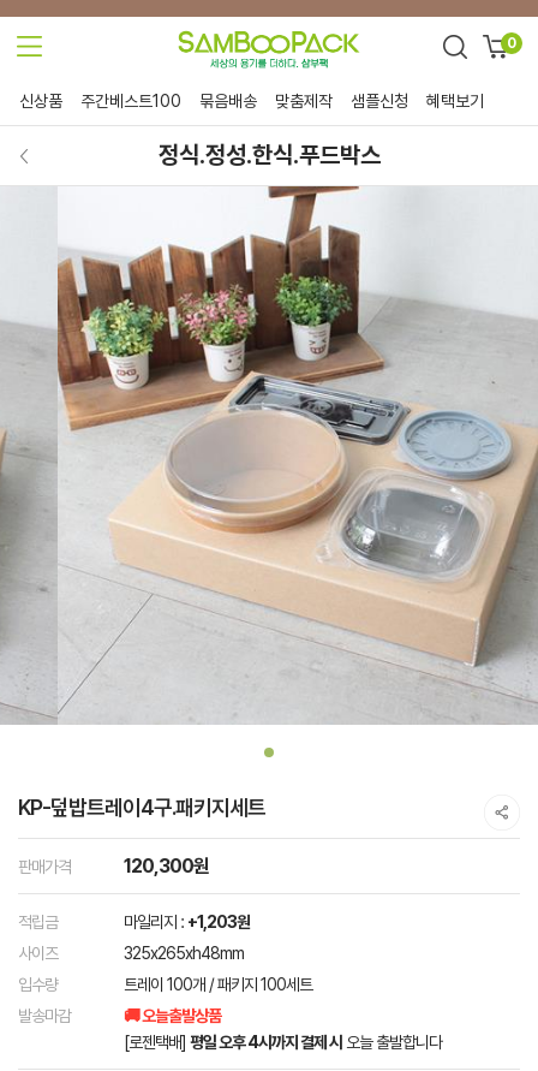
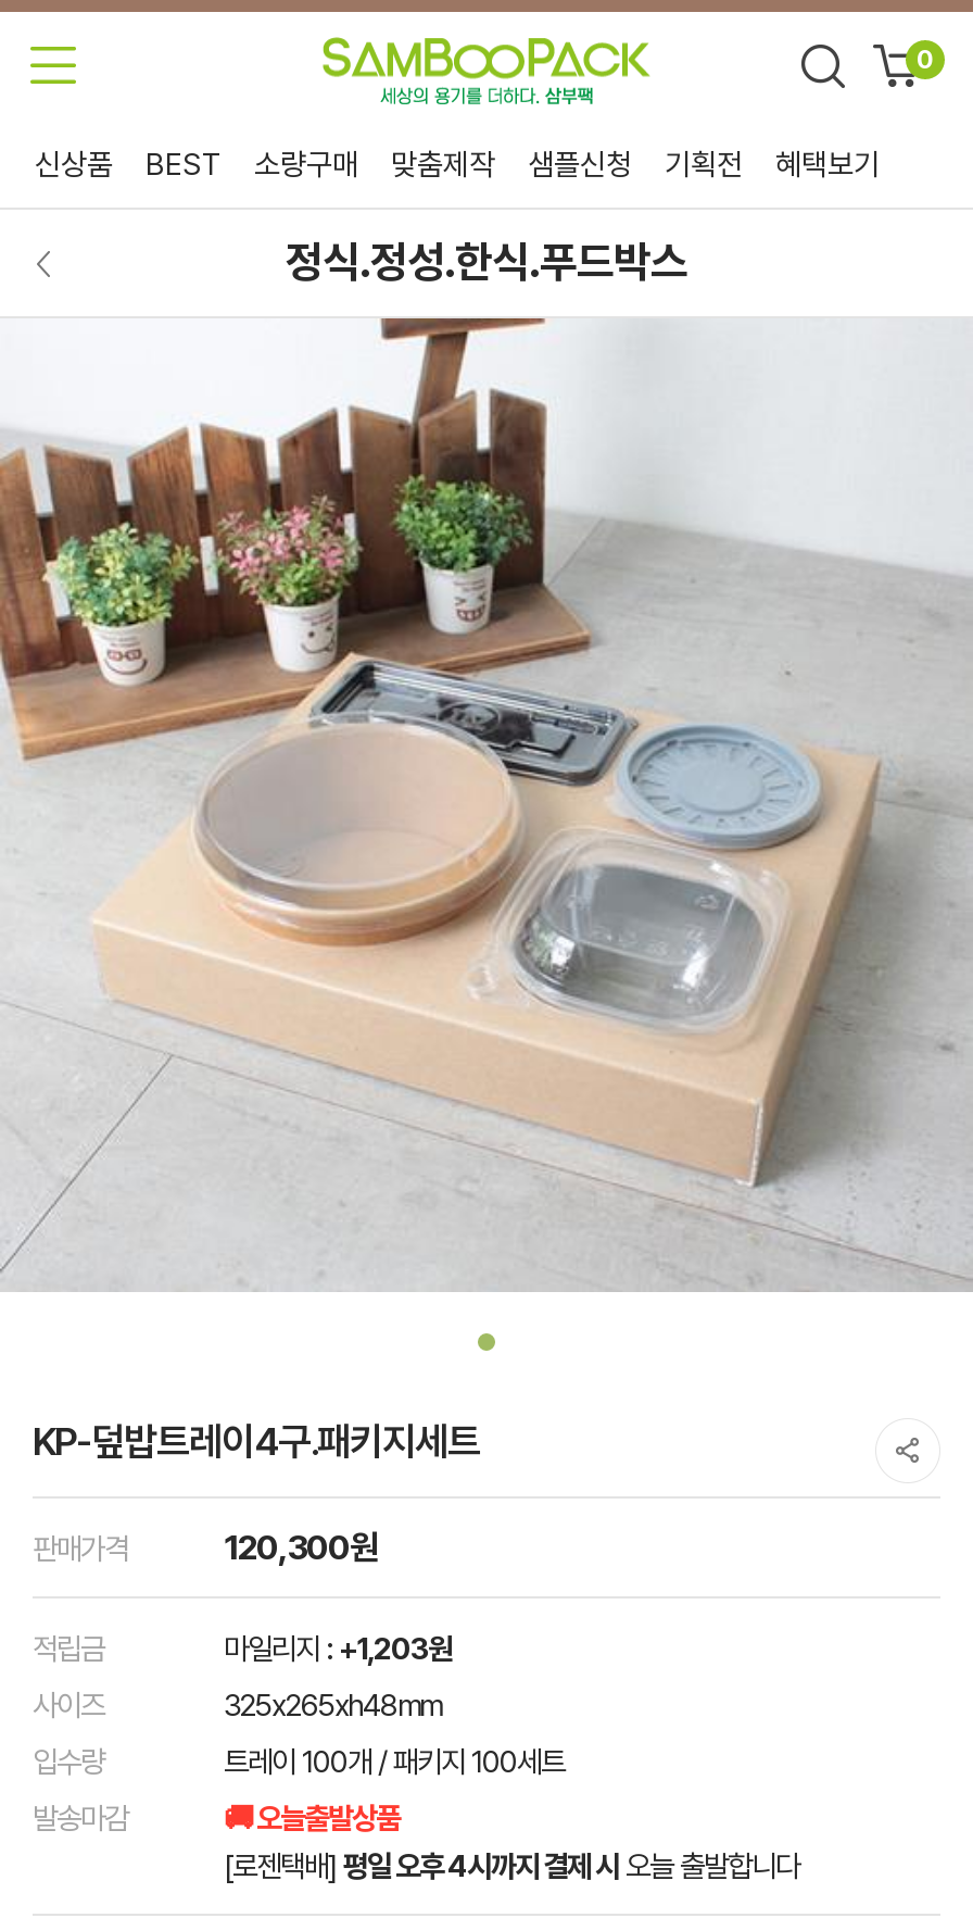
[80,91,257,111] 주간베스트100 | 묶음배송 -> [146,147,358,182] BEST | 소량구매
none -> [665,147,743,182] 기획전
[4,185,534,720] [image] -> [7,316,966,1281] [image]

